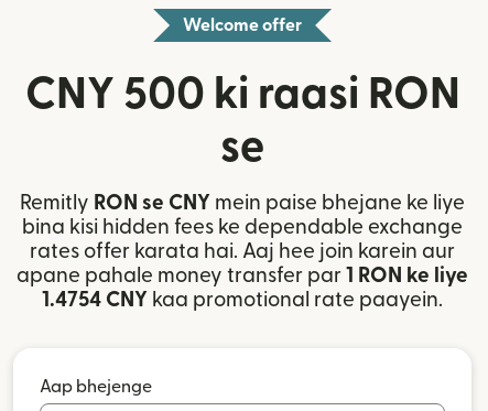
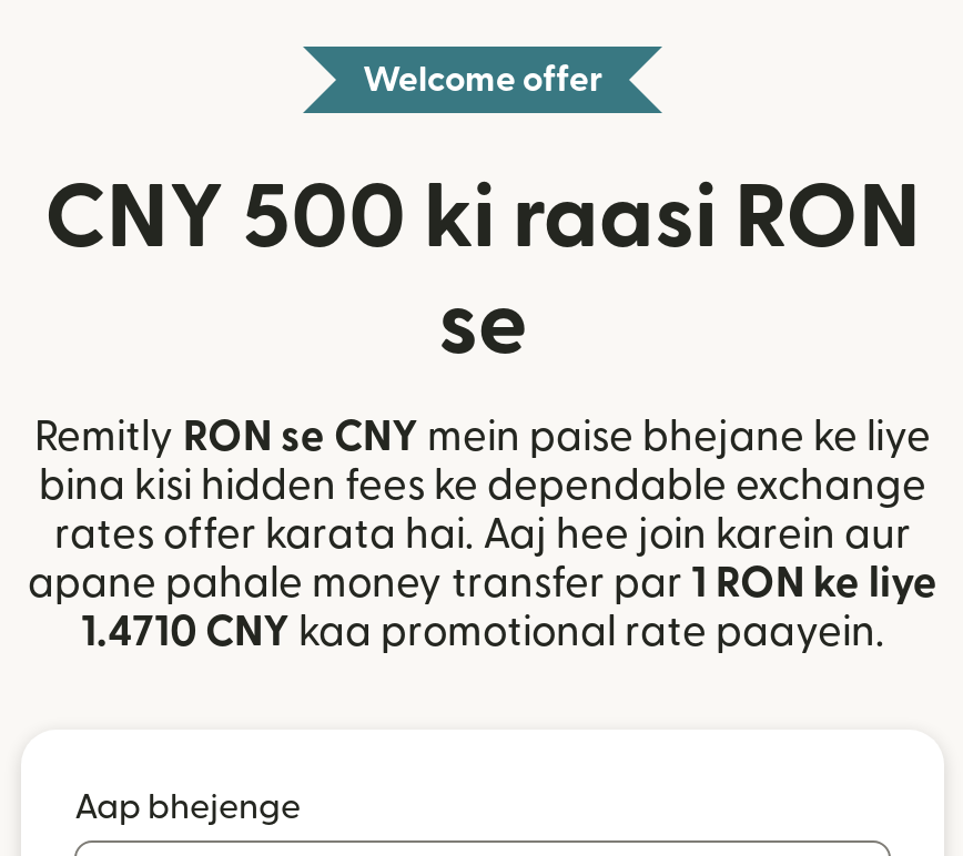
[42,290,443,311] 1.4754 CNY kaa promotional rate paayein. -> [81,612,884,654] 1.4710 CNY kaa promotional rate paayein.

